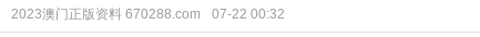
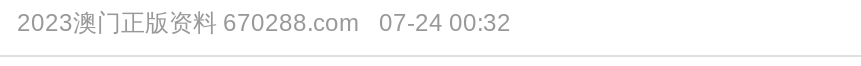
[11,7,285,22] 2023澳门正版资料 670288.com 07-22 00:32 -> [17,9,511,37] 2023澳门正版资料 670288.com 07-24 00:32

